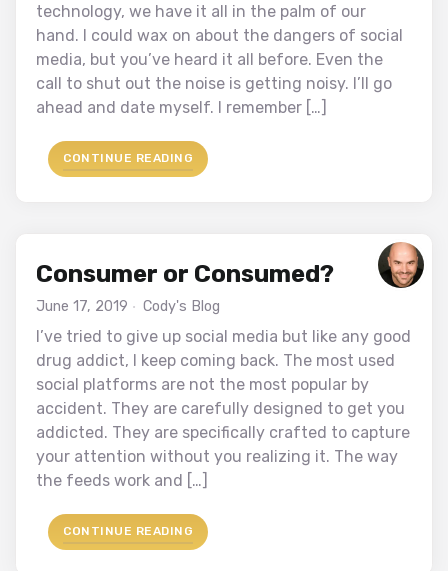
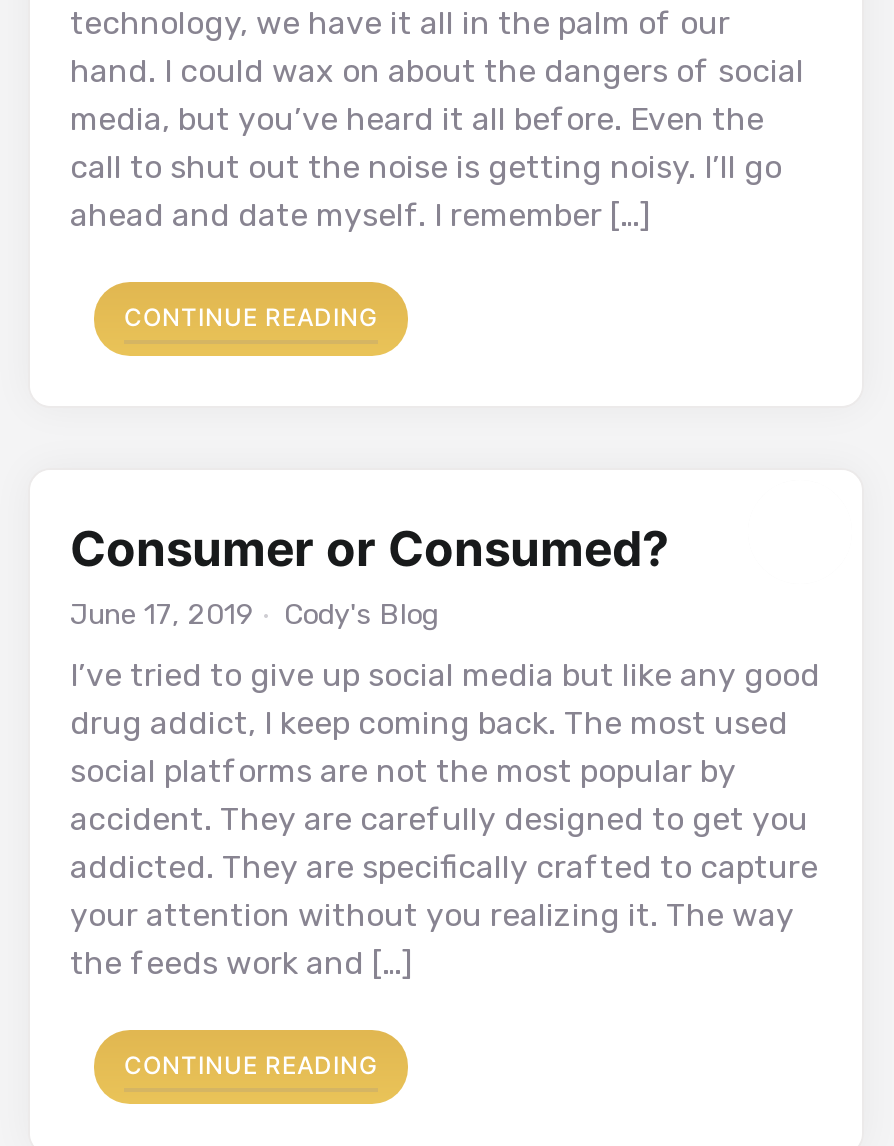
[377,241,425,289] [image] -> none

